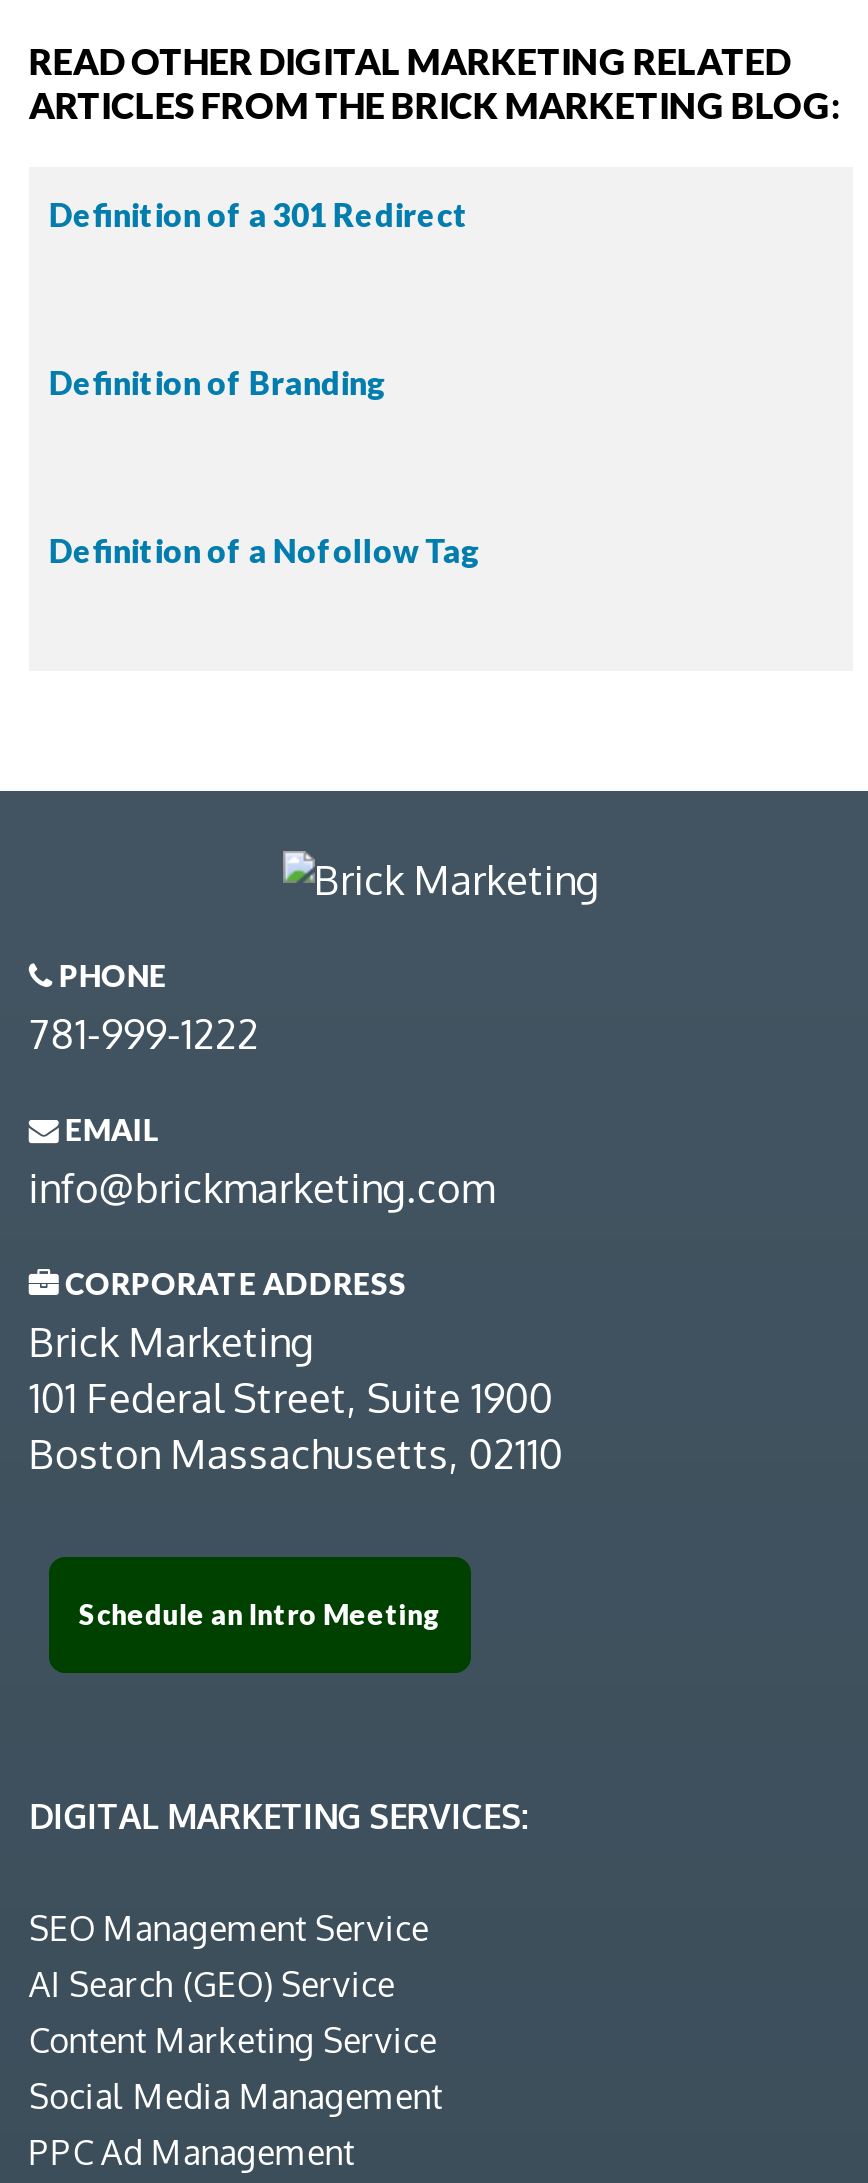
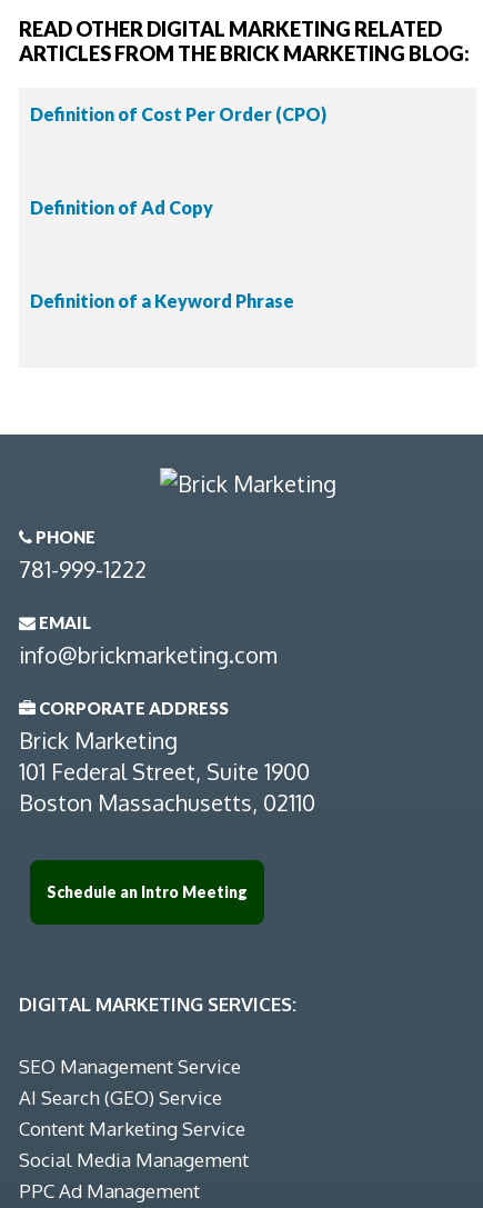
[49,195,469,233] Definition of a 301 Redirect -> [30,103,326,124] Definition of Cost Per Order (CPO)
[49,363,387,401] Definition of Branding -> [30,197,213,218] Definition of Ad Copy
[49,531,481,569] Definition of a Nofollow Tag -> [30,290,294,311] Definition of a Keyword Phrase

